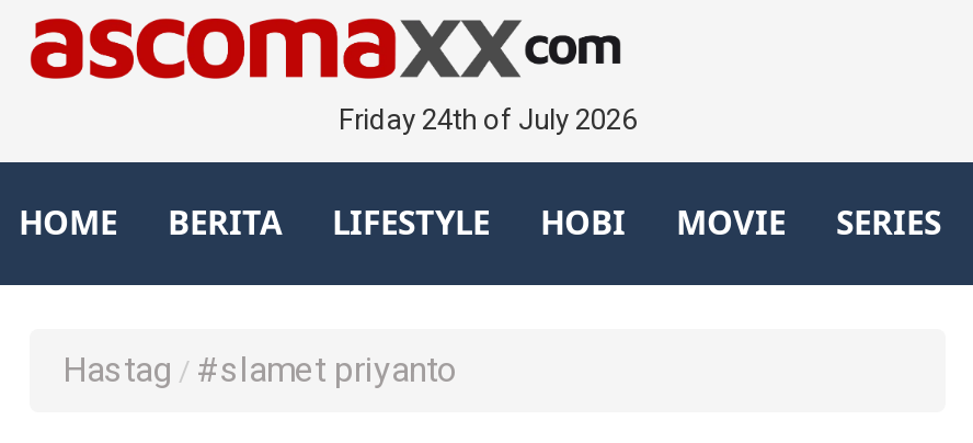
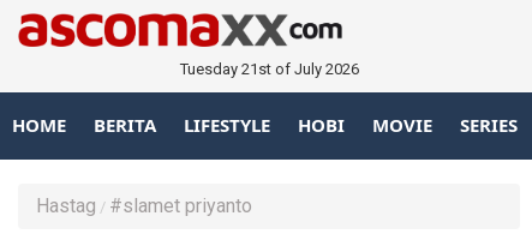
[339,103,637,136] Friday 24th of July 2026 -> [180,60,358,78] Tuesday 21st of July 2026

